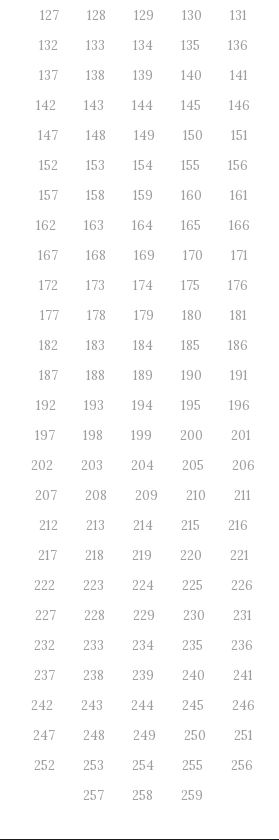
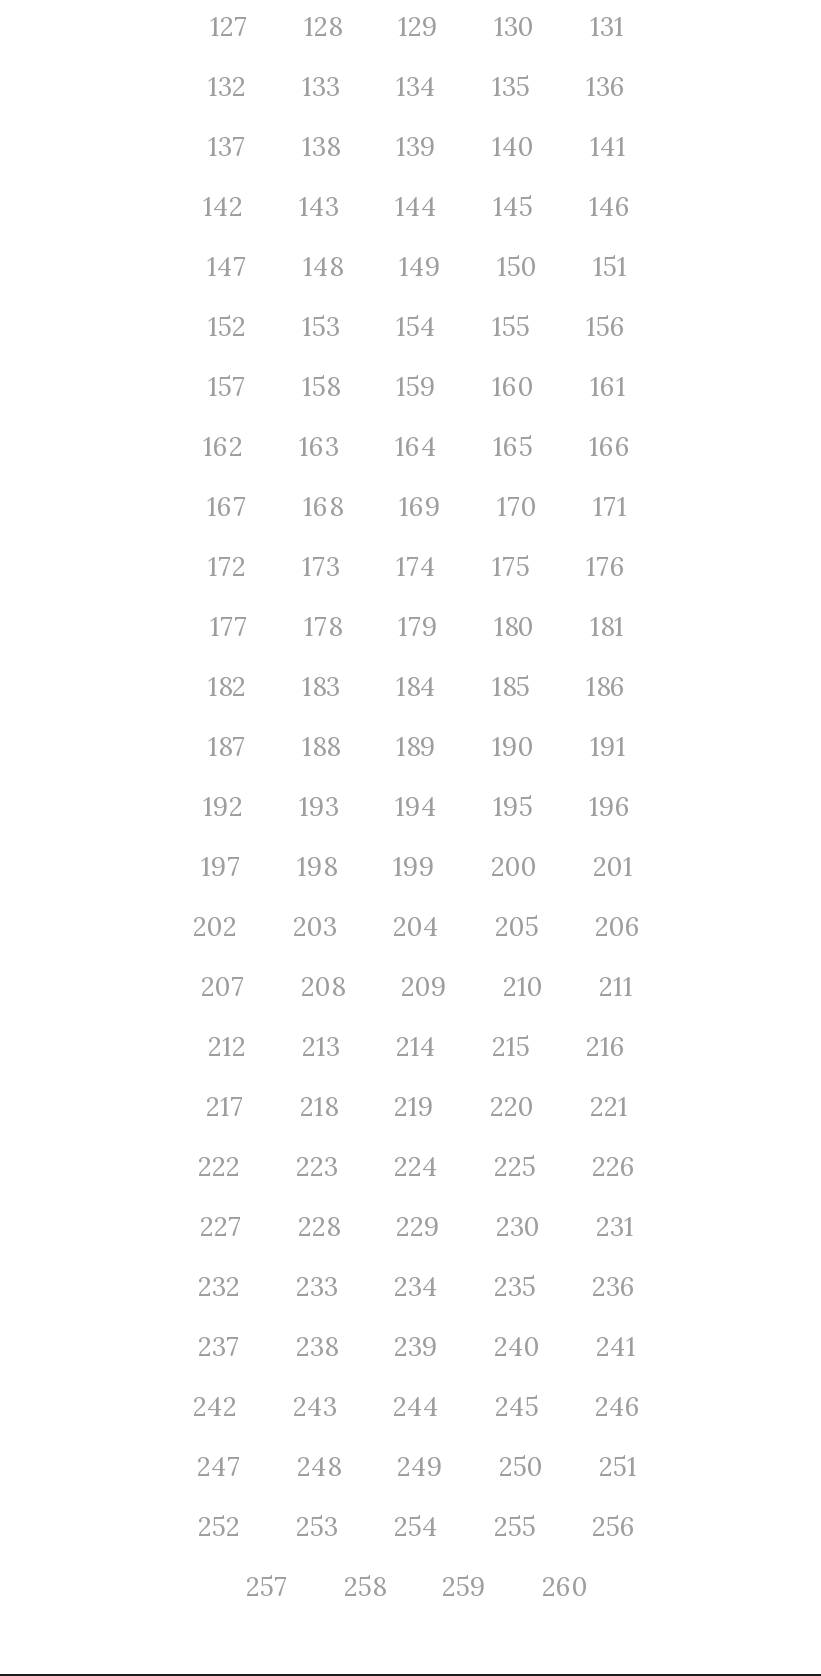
none -> [542,1570,588,1604] 260

